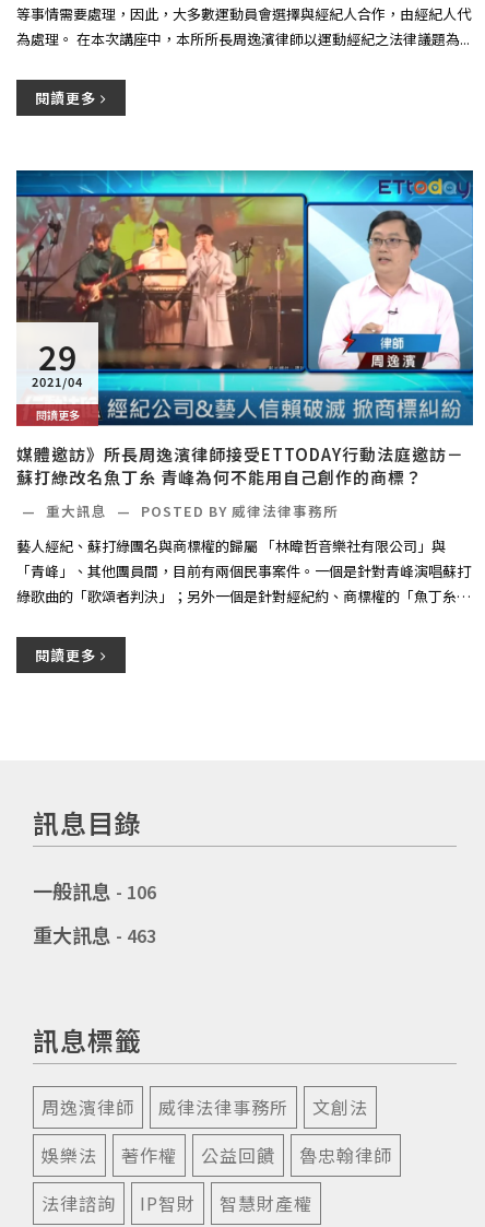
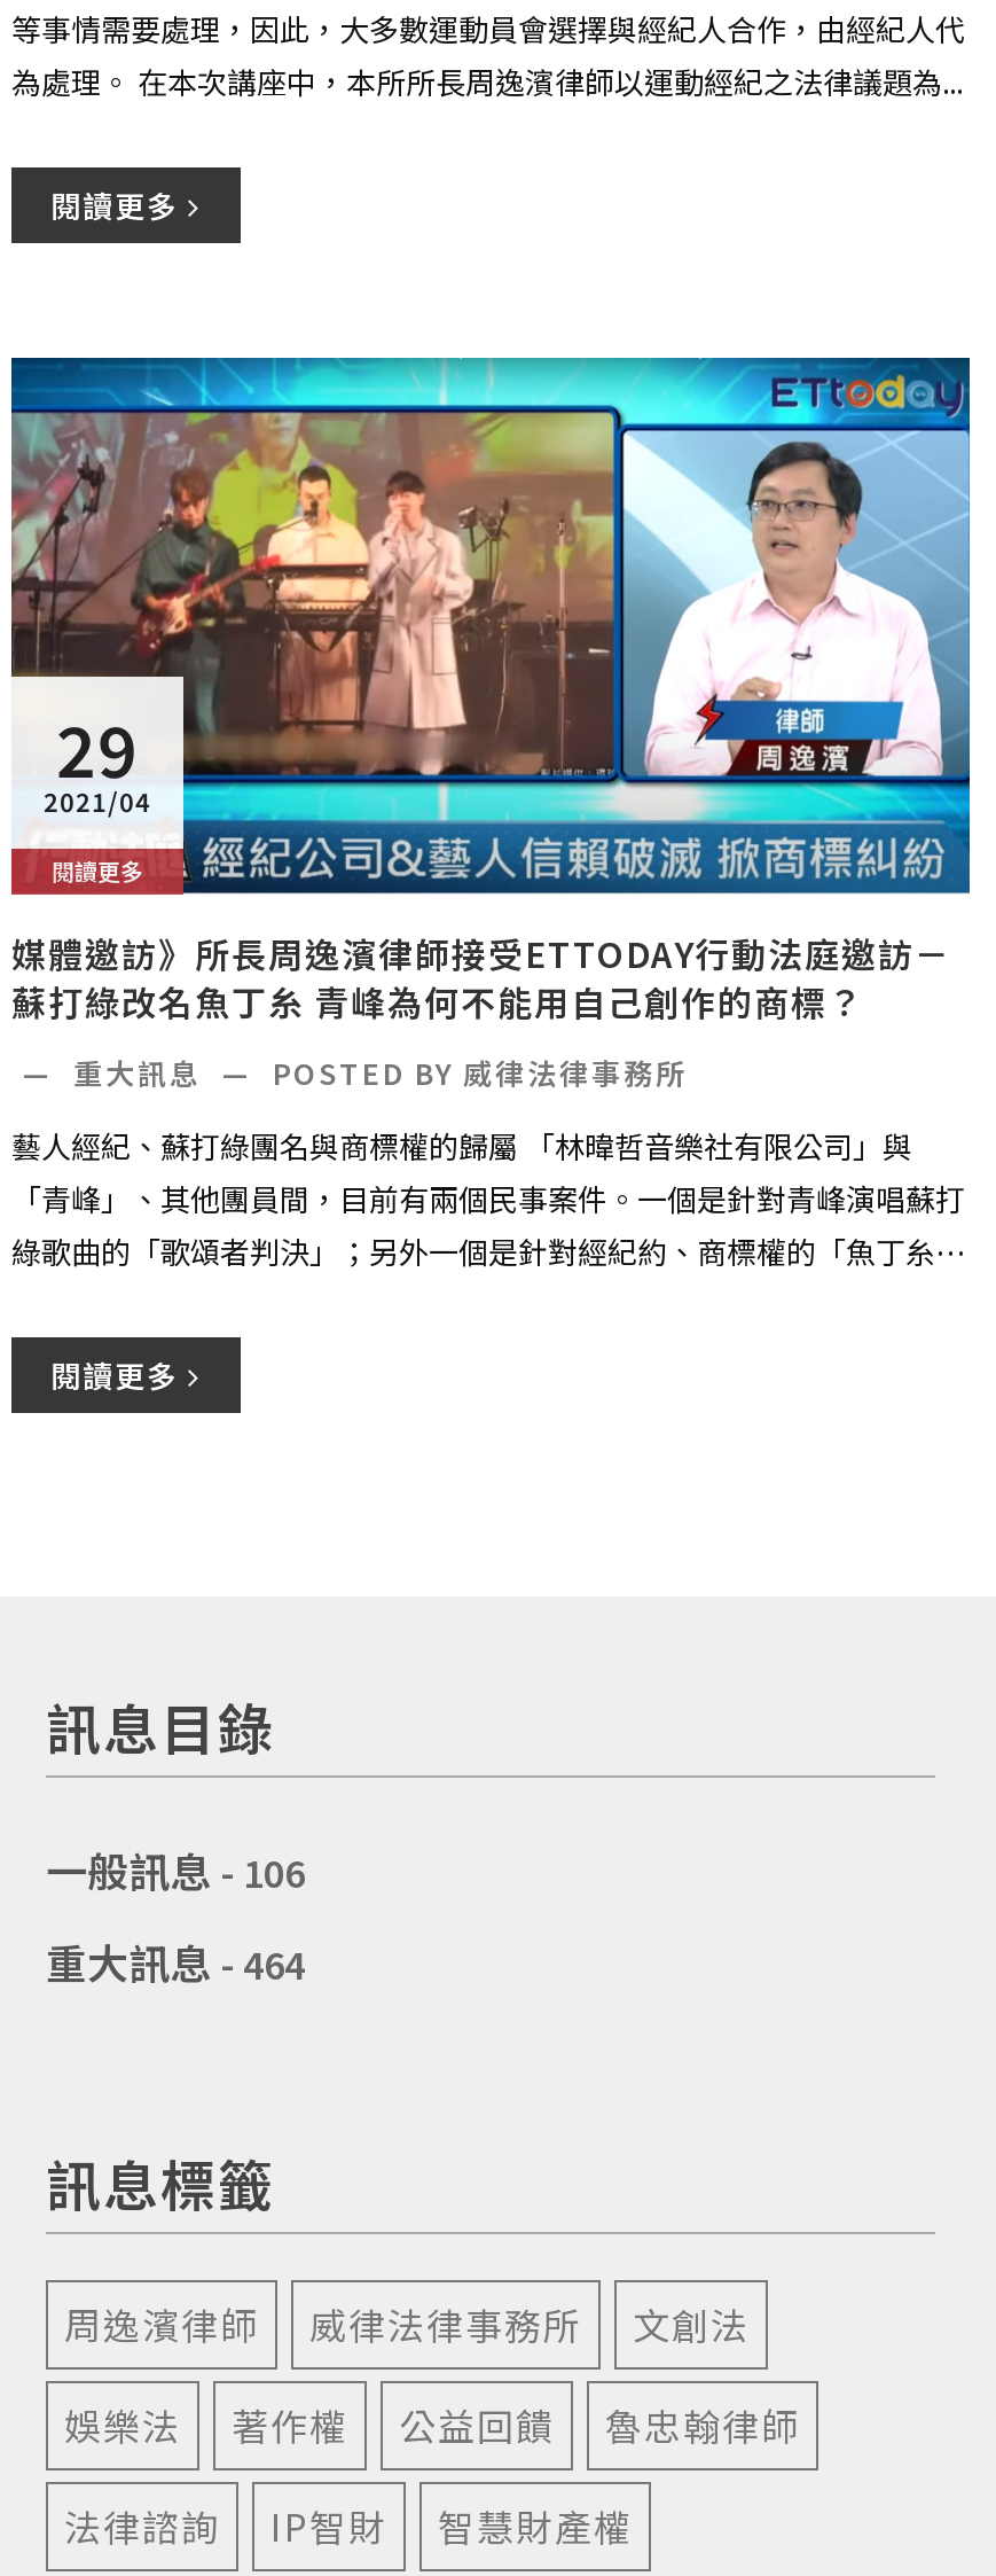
[33,920,156,948] 重大訊息 - 463 -> [46,1931,305,1991] 重大訊息 - 464

